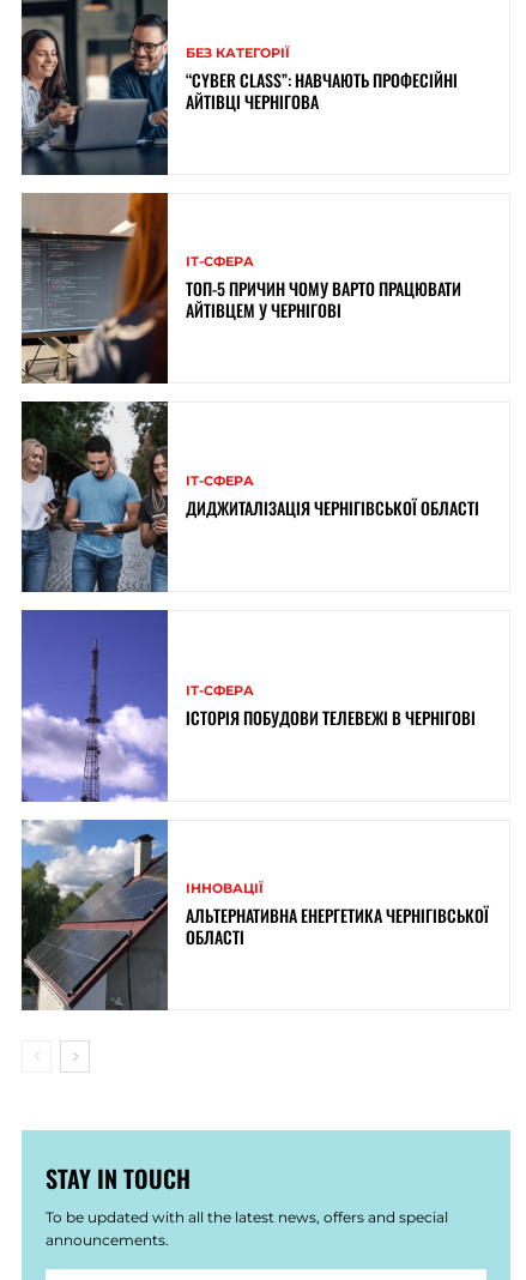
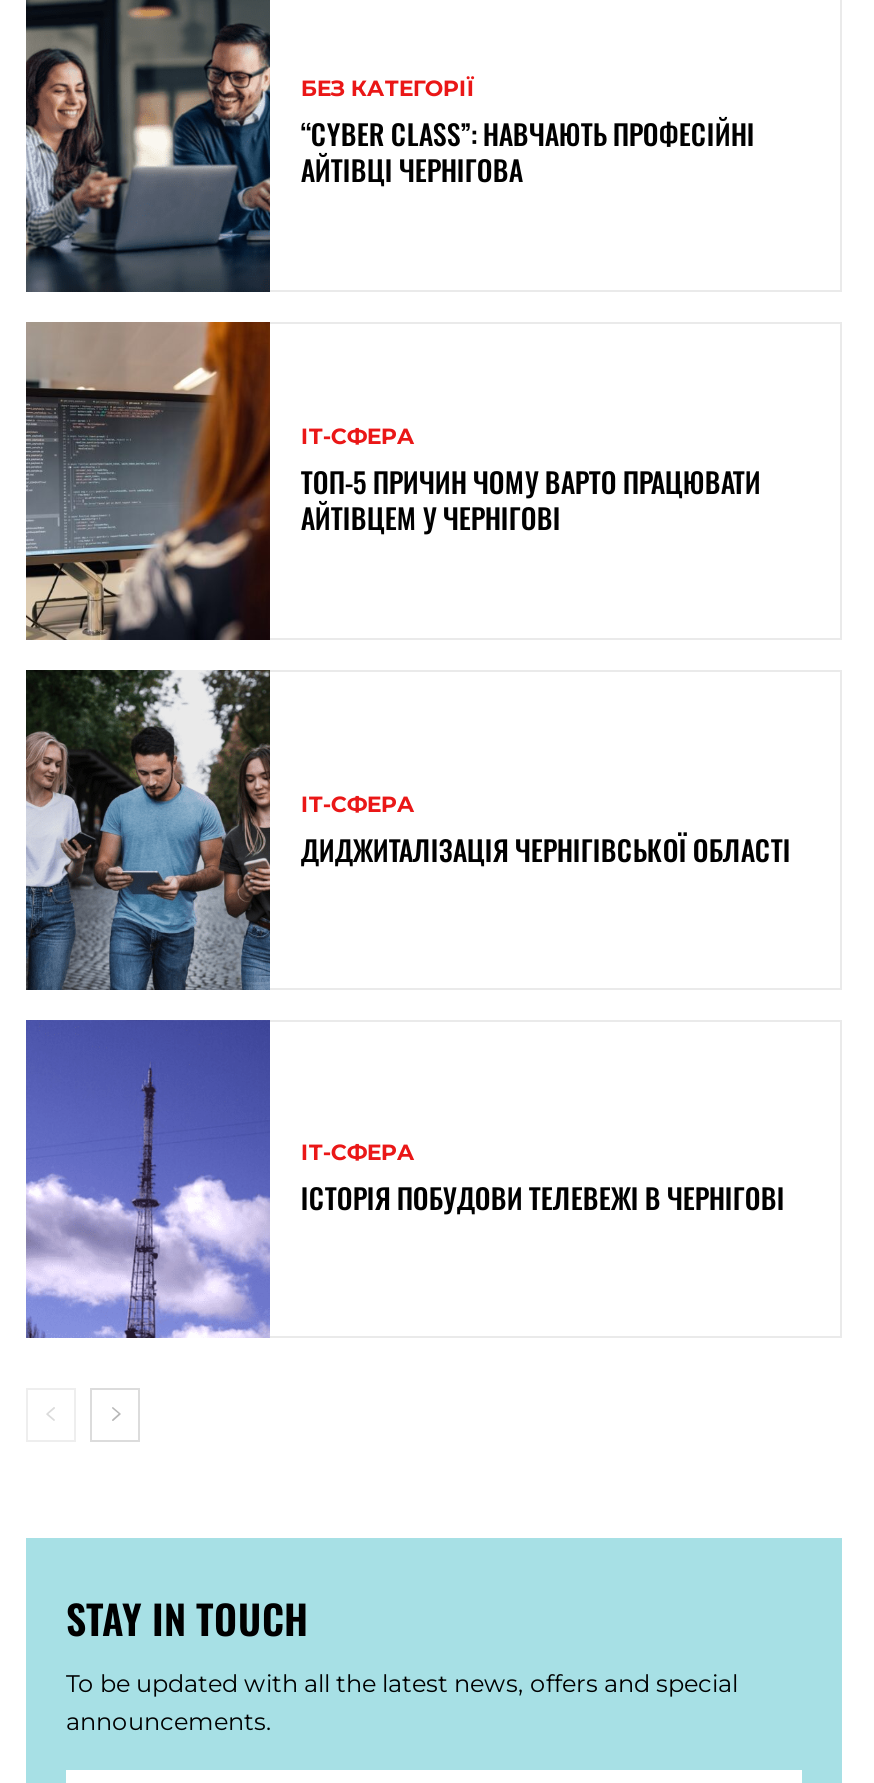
[20,820,489,1012] [image] | ІННОВАЦІЇ | АЛЬТЕРНАТИВНА ЕНЕРГЕТИКА ЧЕРНІГІВСЬКОЇ | ОБЛАСТІ -> none

